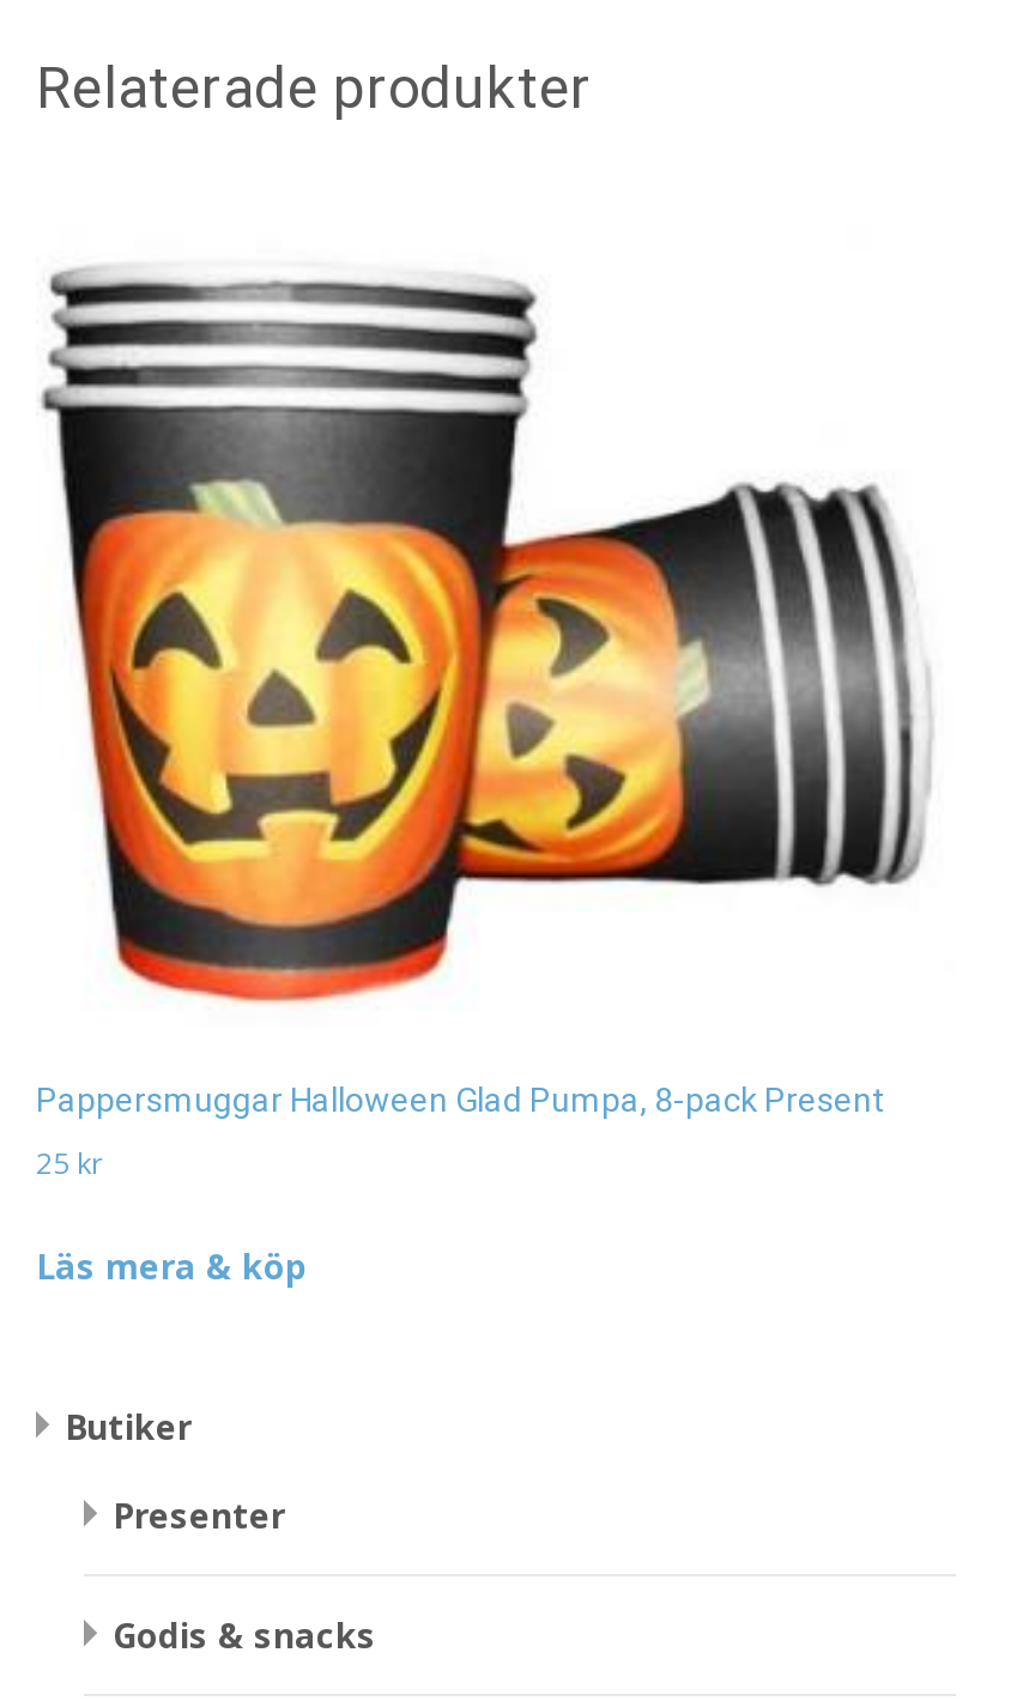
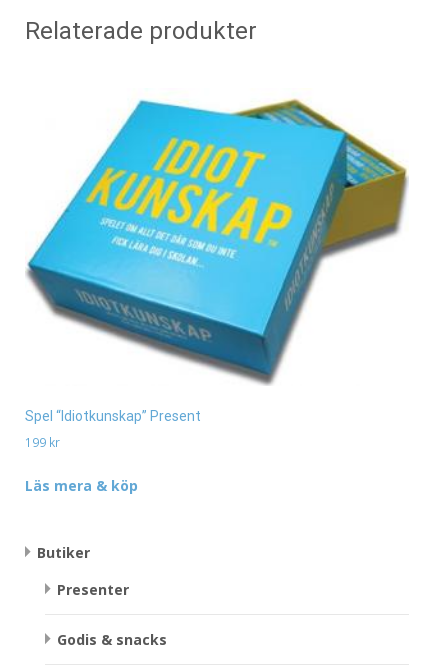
[38,266,944,975] [image] -> [26,98,409,386] [image]
[36,1081,886,1120] Pappersmuggar Halloween Glad Pumpa, 8-pack Present -> [25,408,201,424] Spel “Idiotkunskap” Present
[36,1144,103,1184] 25 kr -> [25,434,60,451] 199 kr

